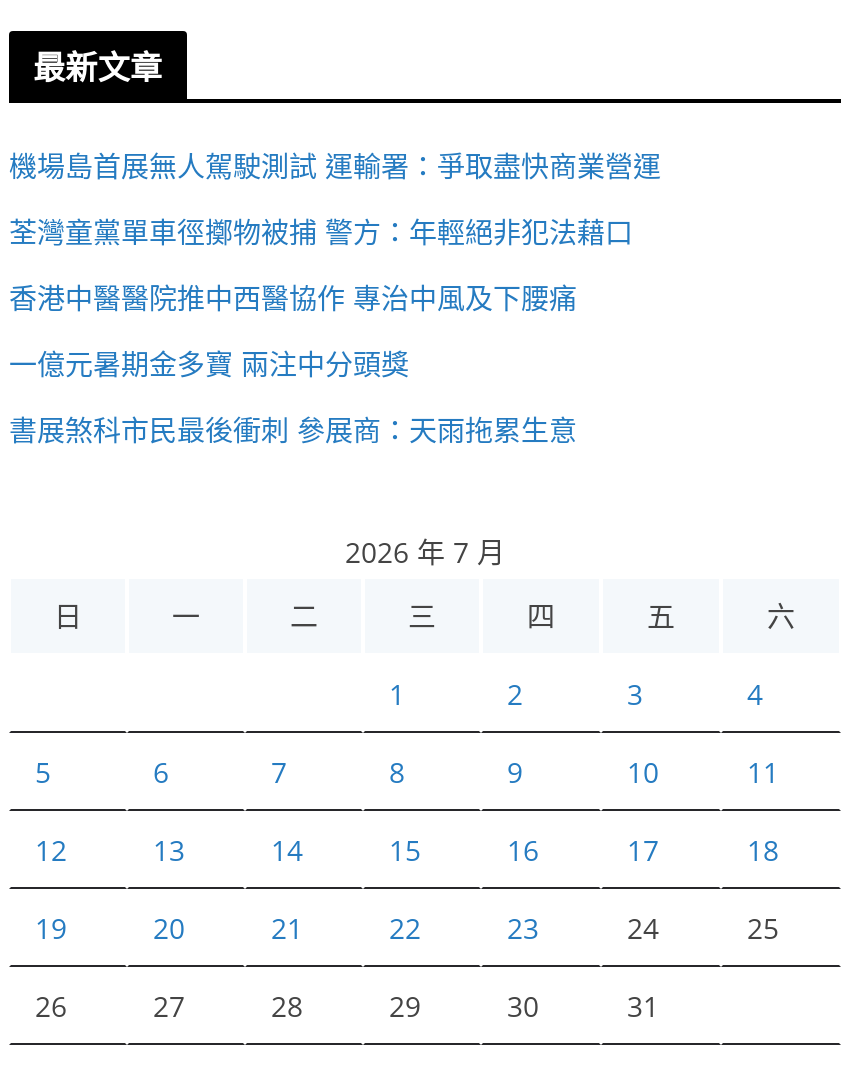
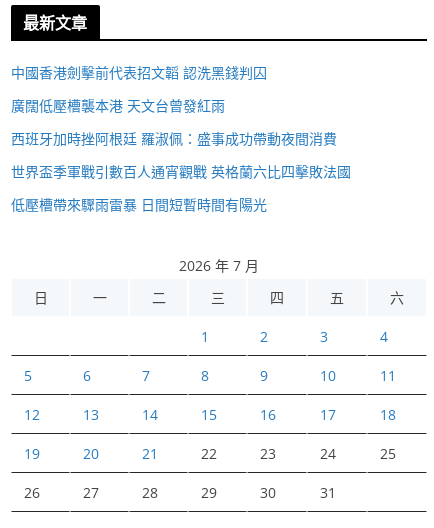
[9,148,661,186] 機場島首展無人駕駛測試 運輸署：爭取盡快商業營運 -> [11,63,267,82] 中國香港劍擊前代表招文韜 認洗黑錢判囚
[9,214,633,252] 荃灣童黨單車徑擲物被捕 警方：年輕絕非犯法藉口 -> [11,96,225,115] 廣闊低壓槽襲本港 天文台曾發紅雨
[9,280,577,318] 香港中醫醫院推中西醫協作 專治中風及下腰痛 -> [11,129,337,148] 西班牙加時挫阿根廷 羅淑佩：盛事成功帶動夜間消費
[9,346,409,384] 一億元暑期金多寶 兩注中分頭獎 -> [11,162,351,181] 世界盃季軍戰引數百人通宵觀戰 英格蘭六比四擊敗法國
[9,412,577,450] 書展煞科市民最後衝刺 參展商：天雨拖累生意 -> [11,195,267,214] 低壓槽帶來驟雨雷暴 日間短暫時間有陽光

